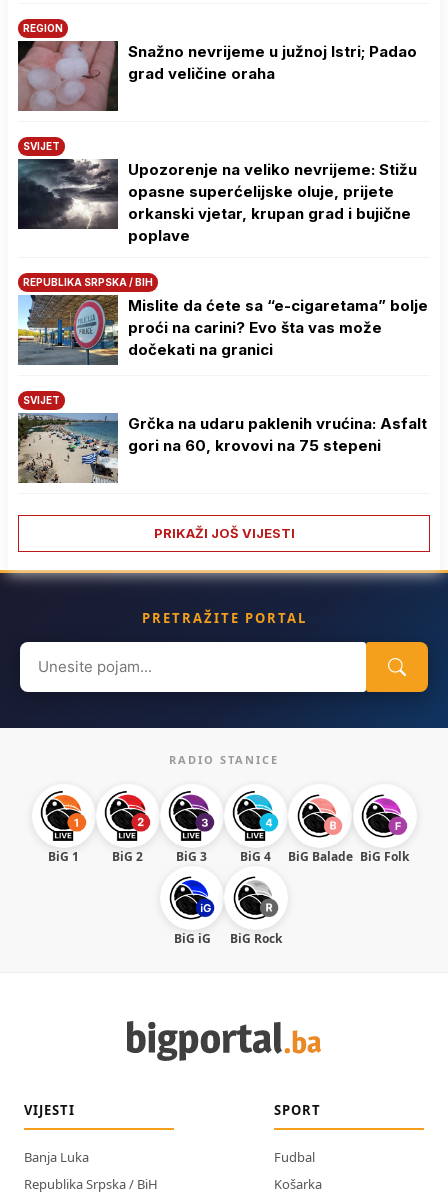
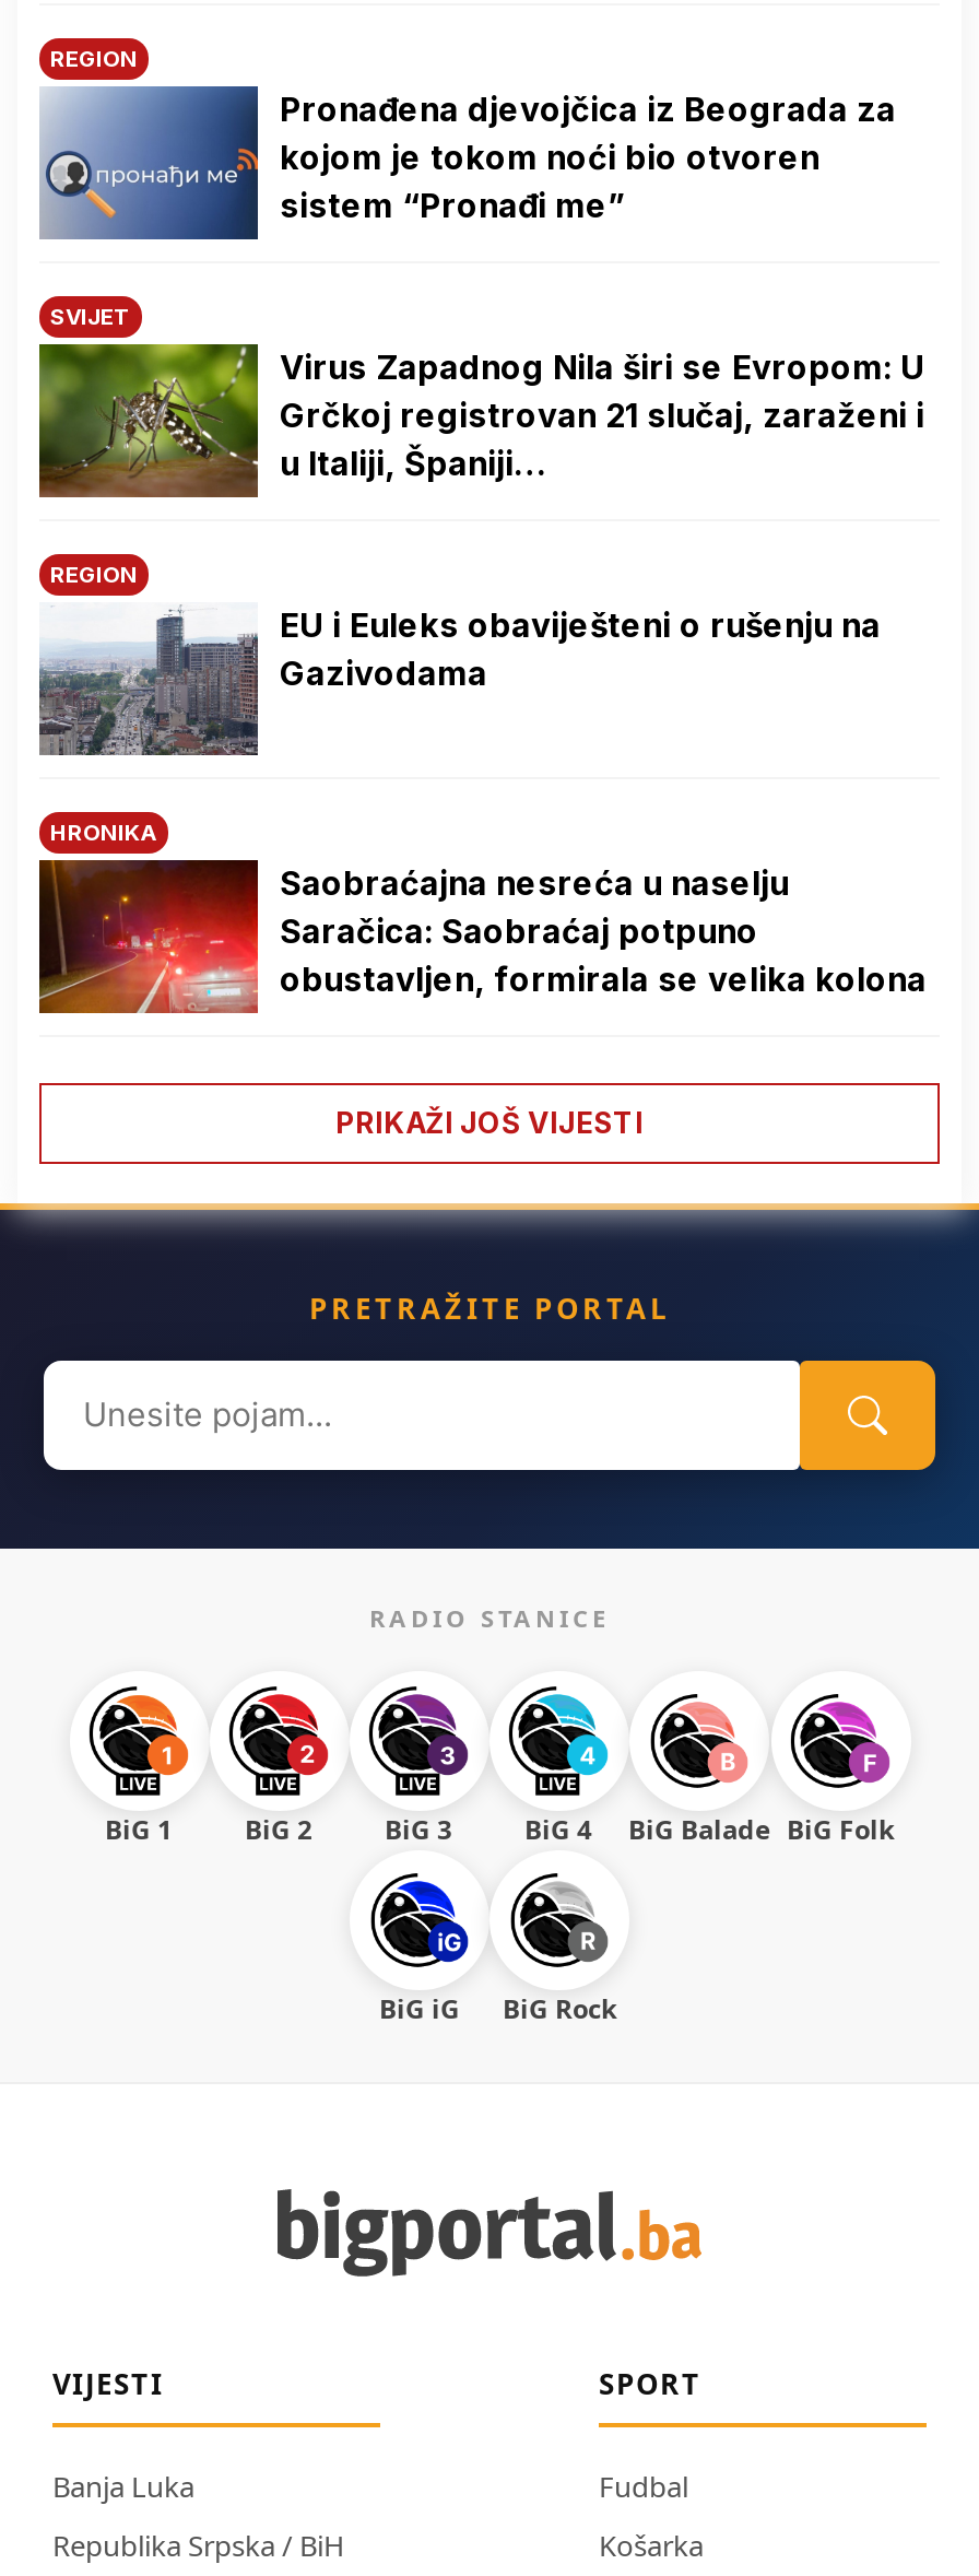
[17,40,417,112] [image] | Snažno nevrijeme u južnoj Istri; Padao | grad veličine oraha -> [39,84,896,242] [image] | Pronađena djevojčica iz Beograda za | kojom je tokom noći bio otvoren | sistem “Pronađi me”
[17,158,417,245] [image] | Upozorenje na veliko nevrijeme: Stižu | opasne superćelijske oluje, prijete | orkanski vjetar, krupan grad i bujične | poplave -> [37,342,924,499] [image] | Virus Zapadnog Nila širi se Evropom: U | Grčkoj registrovan 21 slučaj, zaraženi i | u Italiji, Španiji…
[17,276,428,365] [image] | REPUBLIKA SRPSKA / BIH | Mislite da ćete sa “e-cigaretama” bolje | proći na carini? Evo šta vas može | dočekati na granici -> [37,561,881,755] [image] | REGION | EU i Euleks obaviješteni o rušenju na | Gazivodama
[17,394,427,484] [image] | SVIJET | Grčka na udaru paklenih vrućina: Asfalt | gori na 60, krovovi na 75 stepeni -> [39,819,927,1015] [image] | HRONIKA | Saobraćajna nesreća u naselju | Saračica: Saobraćaj potpuno | obustavljen, formirala se velika kolona

